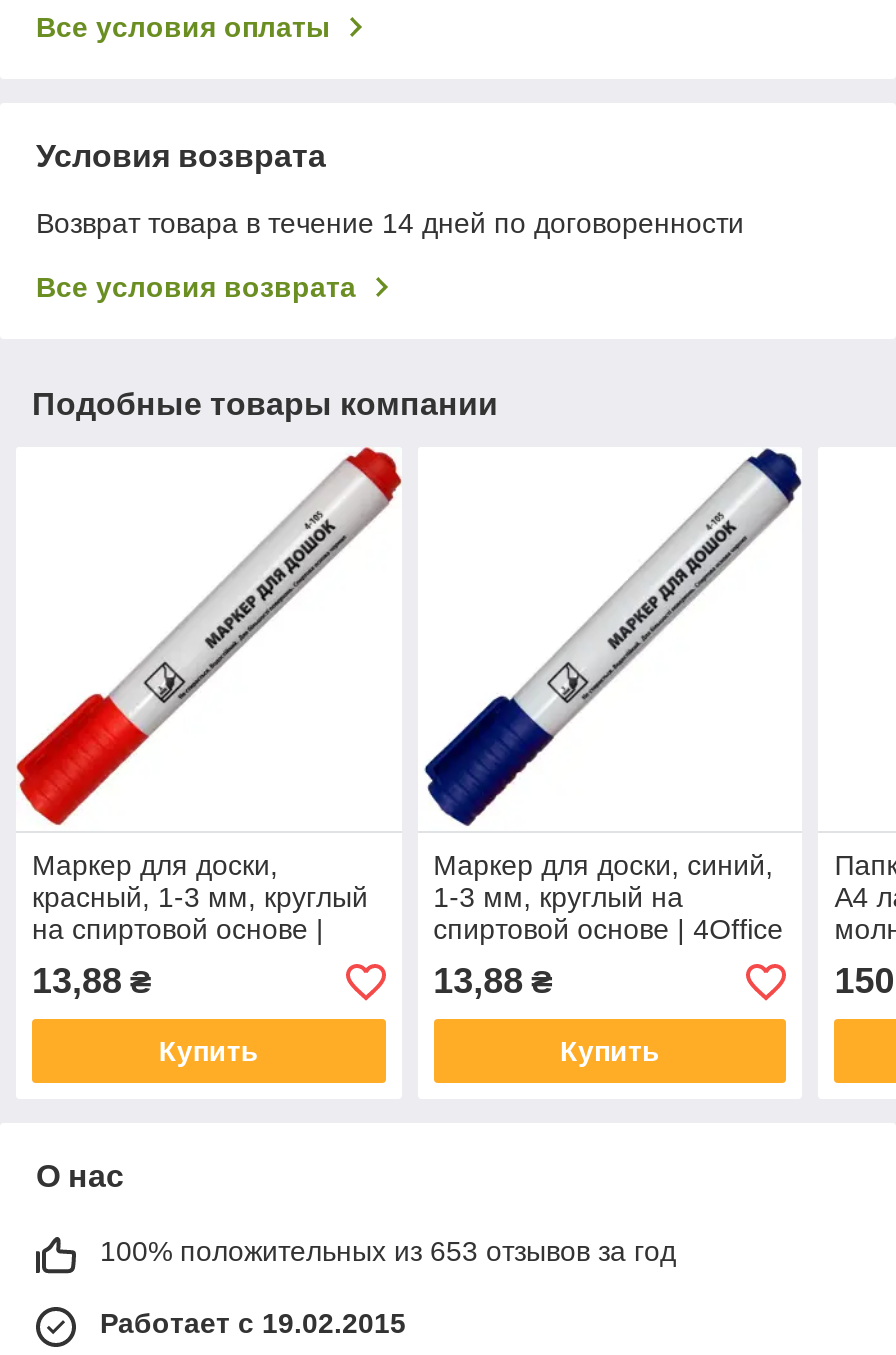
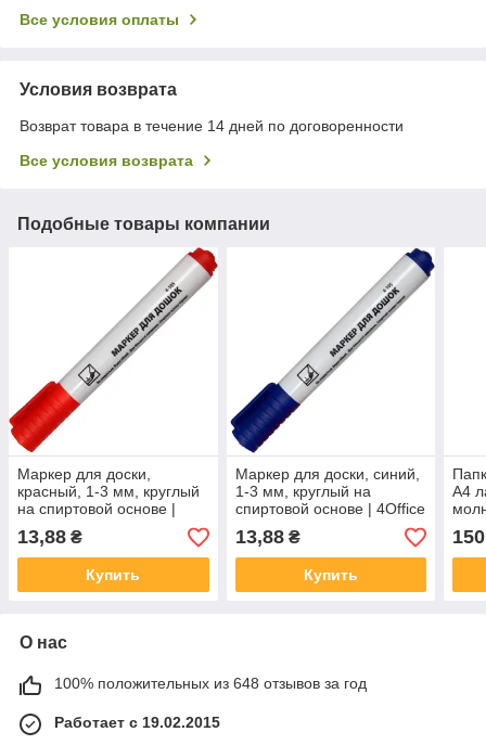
[100,1236,676,1268] 100% положительных из 653 отзывов за год -> [54,675,367,692] 100% положительных из 648 отзывов за год

